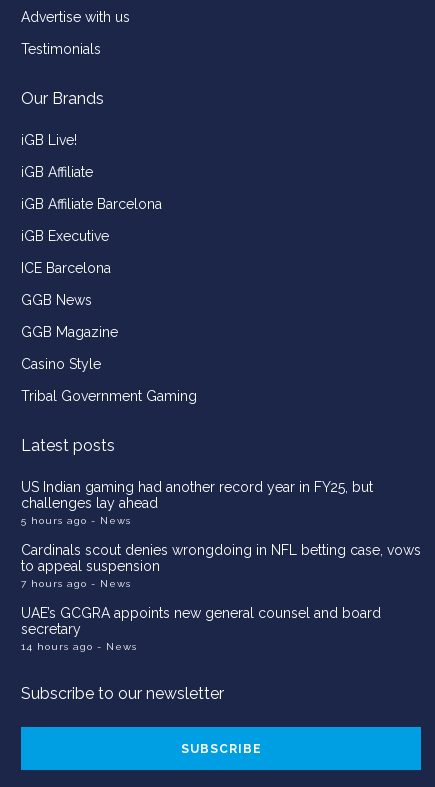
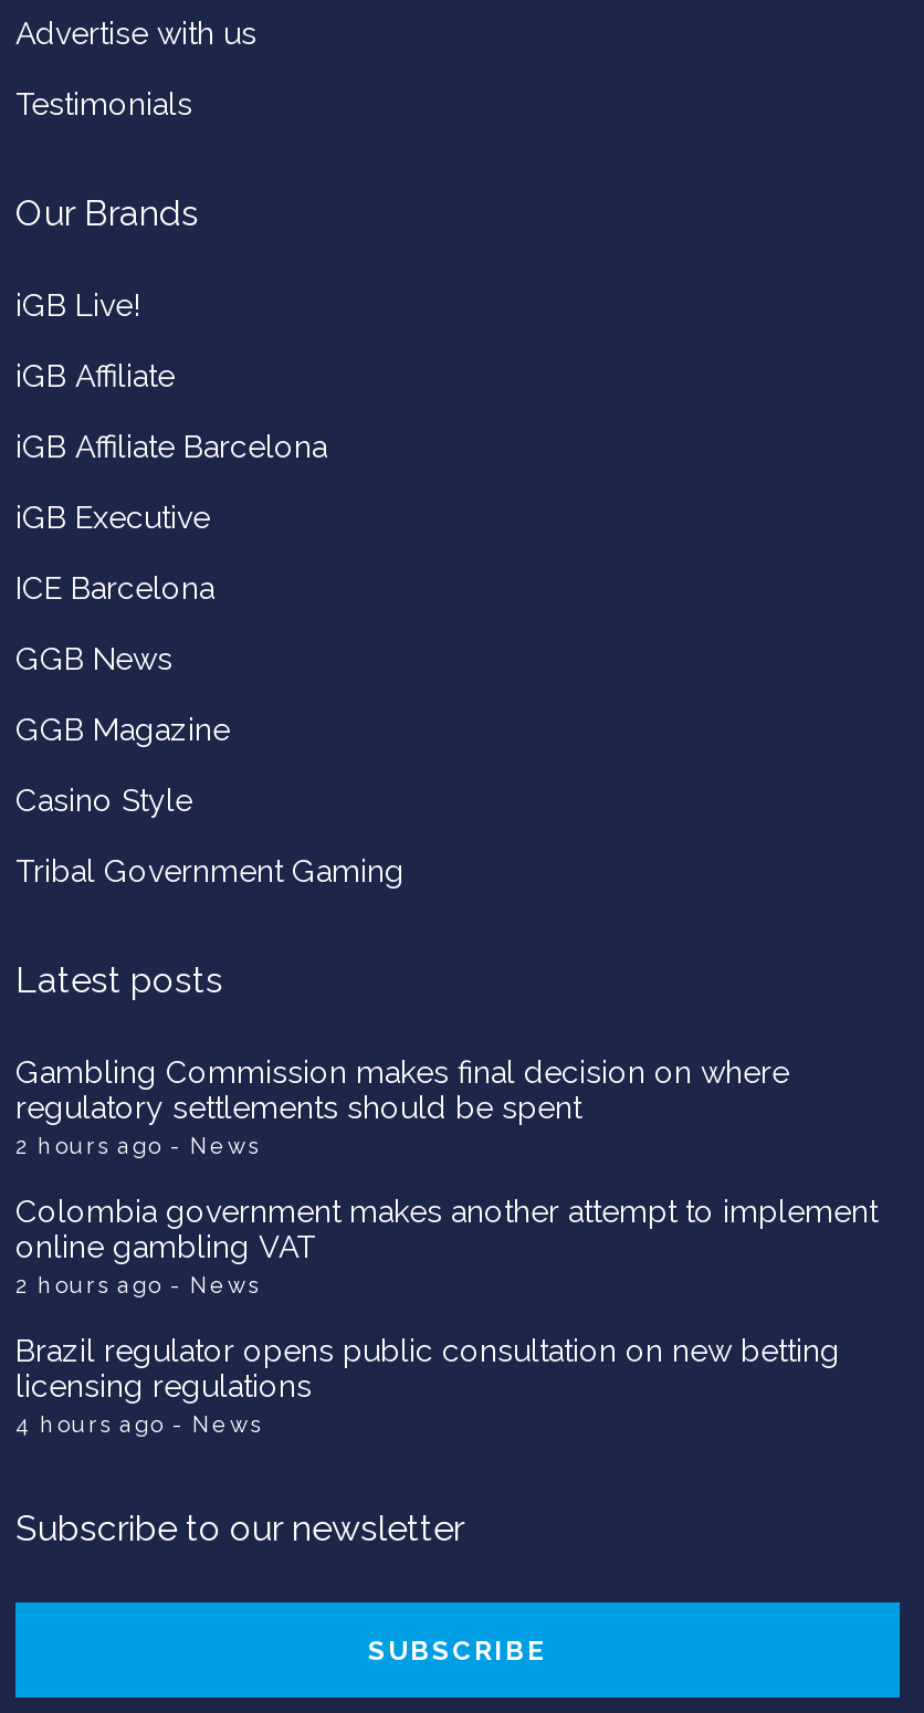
[21,479,373,526] US Indian gaming had another record year in FY25, but | challenges lay ahead | 5 hours ago - News -> [15,1055,789,1159] Gambling Commission makes final decision on where | regulatory settlements should be spent | 2 hours ago - News
[21,542,421,589] Cardinals scout denies wrongdoing in NFL betting case, vows | to appeal suspension | 7 hours ago - News -> [15,1194,878,1298] Colombia government makes another attempt to implement | online gambling VAT | 2 hours ago - News
[21,605,381,652] UAE’s GCGRA appoints new general counsel and board | secretary | 14 hours ago - News -> [15,1333,840,1437] Brazil regulator opens public consultation on new betting | licensing regulations | 4 hours ago - News

